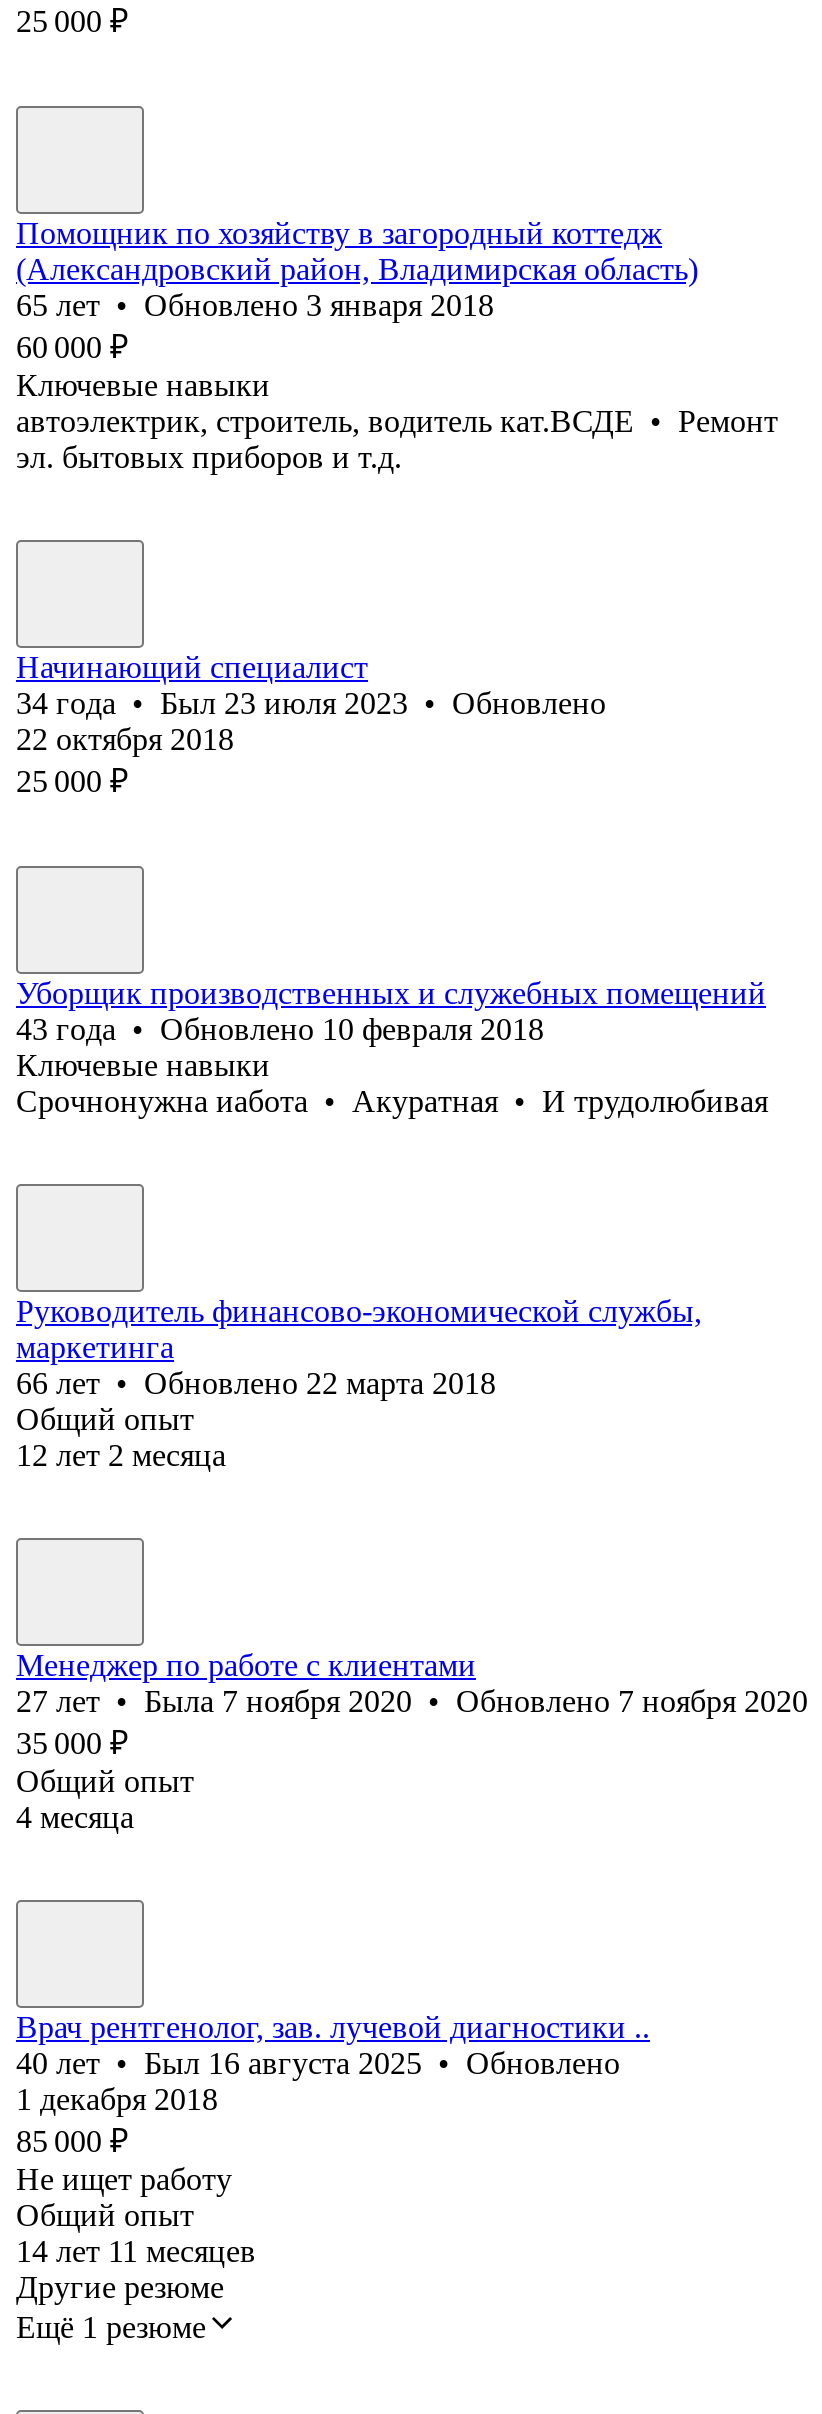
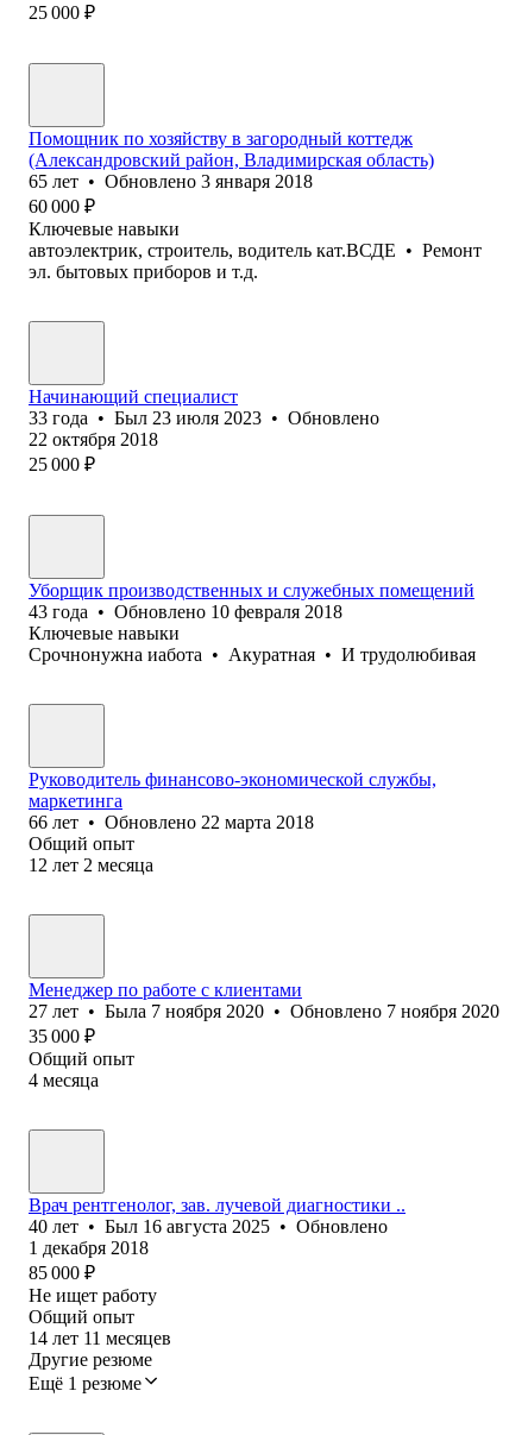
[16,686,606,720] 34 года • Был 23 июля 2023 • Обновлено -> [29,408,379,428] 33 года • Был 23 июля 2023 • Обновлено

